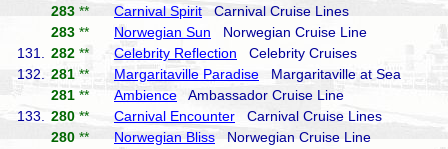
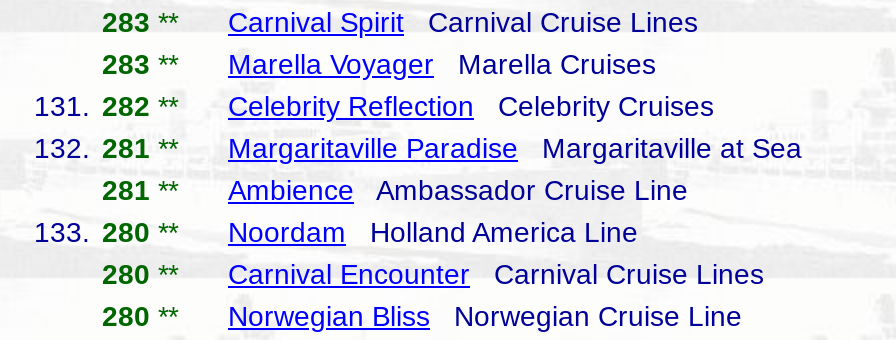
[114,24,367,40] Norwegian Sun Norwegian Cruise Line -> [228,48,656,80] Marella Voyager Marella Cruises
none -> [102,216,638,290] Noordam Holland America Line | 280 **

